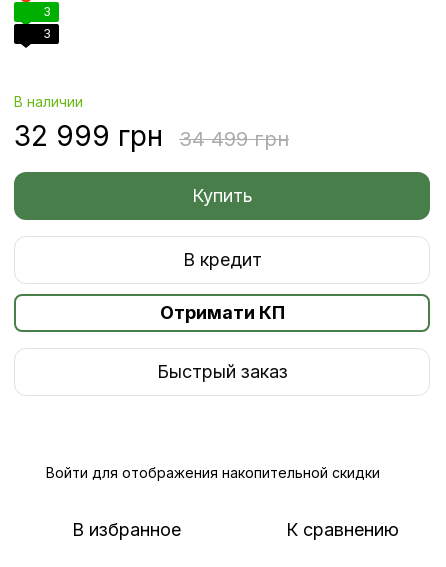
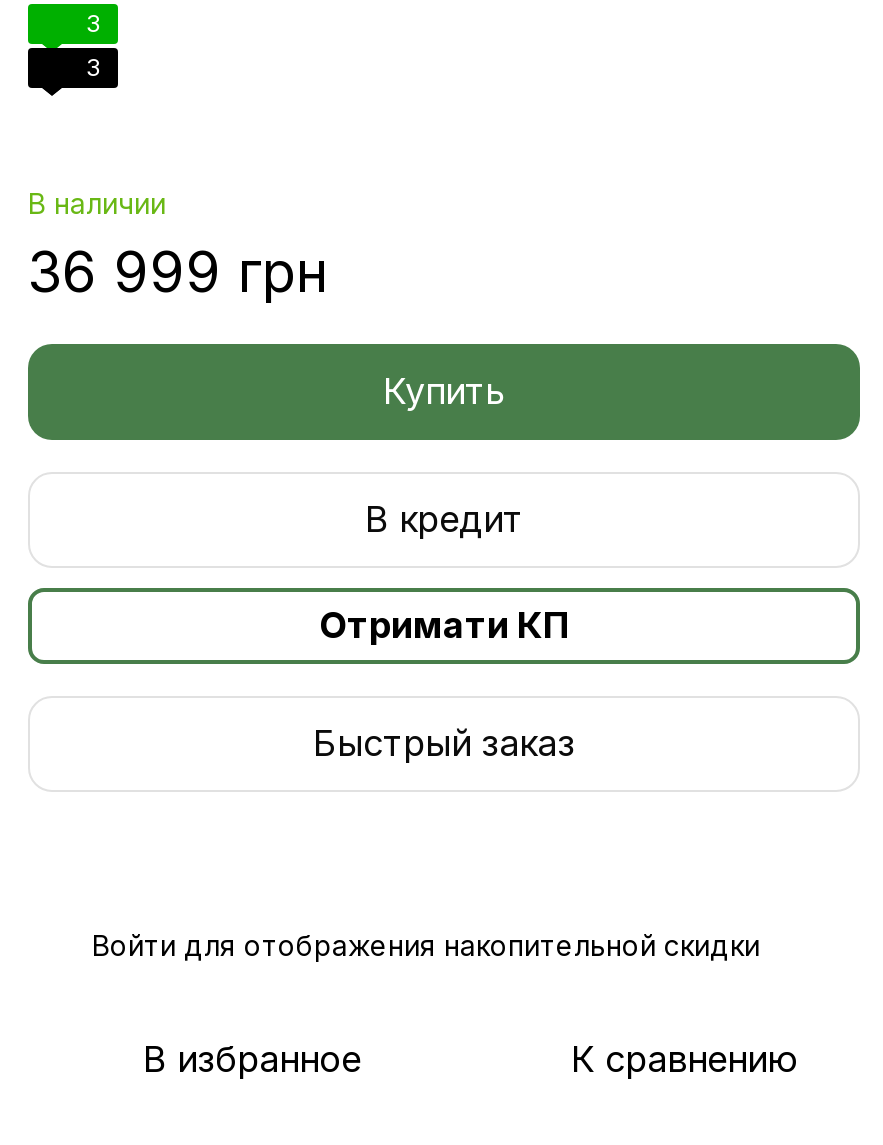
[14,119,289,153] 32 999 грн | 34 499 грн -> [28,237,328,305] 36 999 грн

